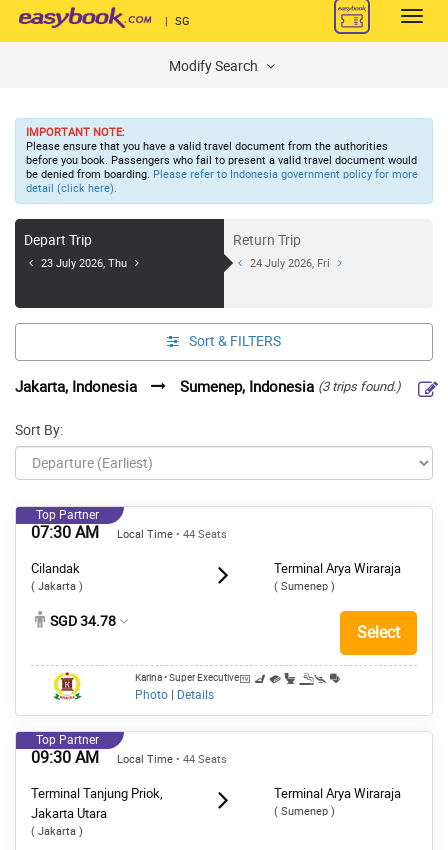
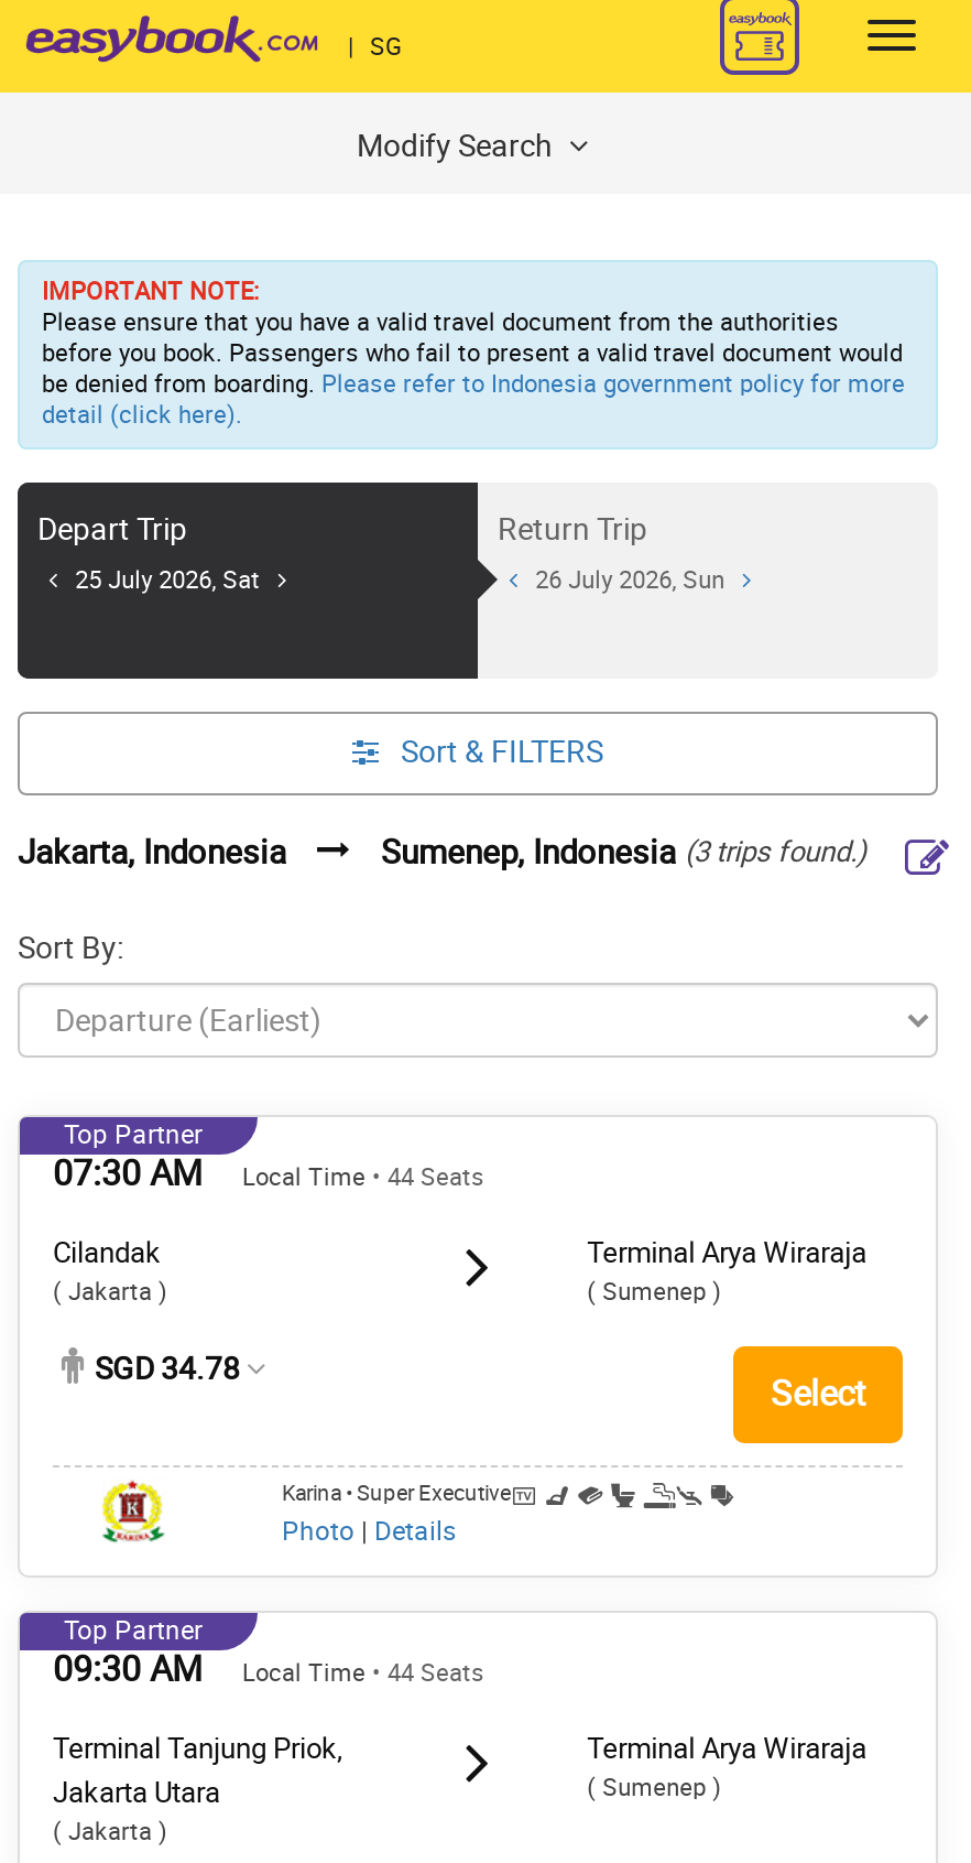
[41,257,127,270] 23 July 2026, Thu -> [75,566,260,595] 25 July 2026, Sat
[250,257,330,270] 24 July 2026, Fri -> [535,566,725,595] 26 July 2026, Sun

